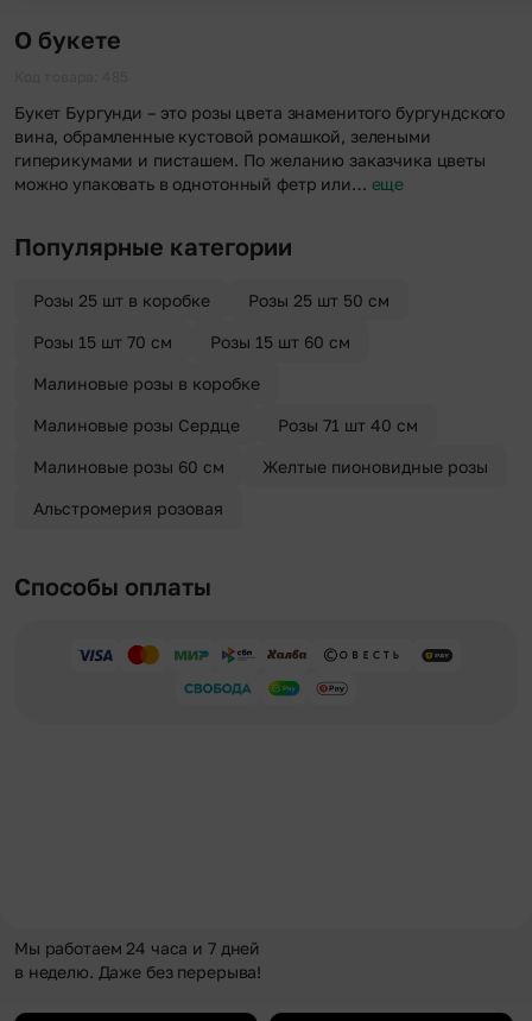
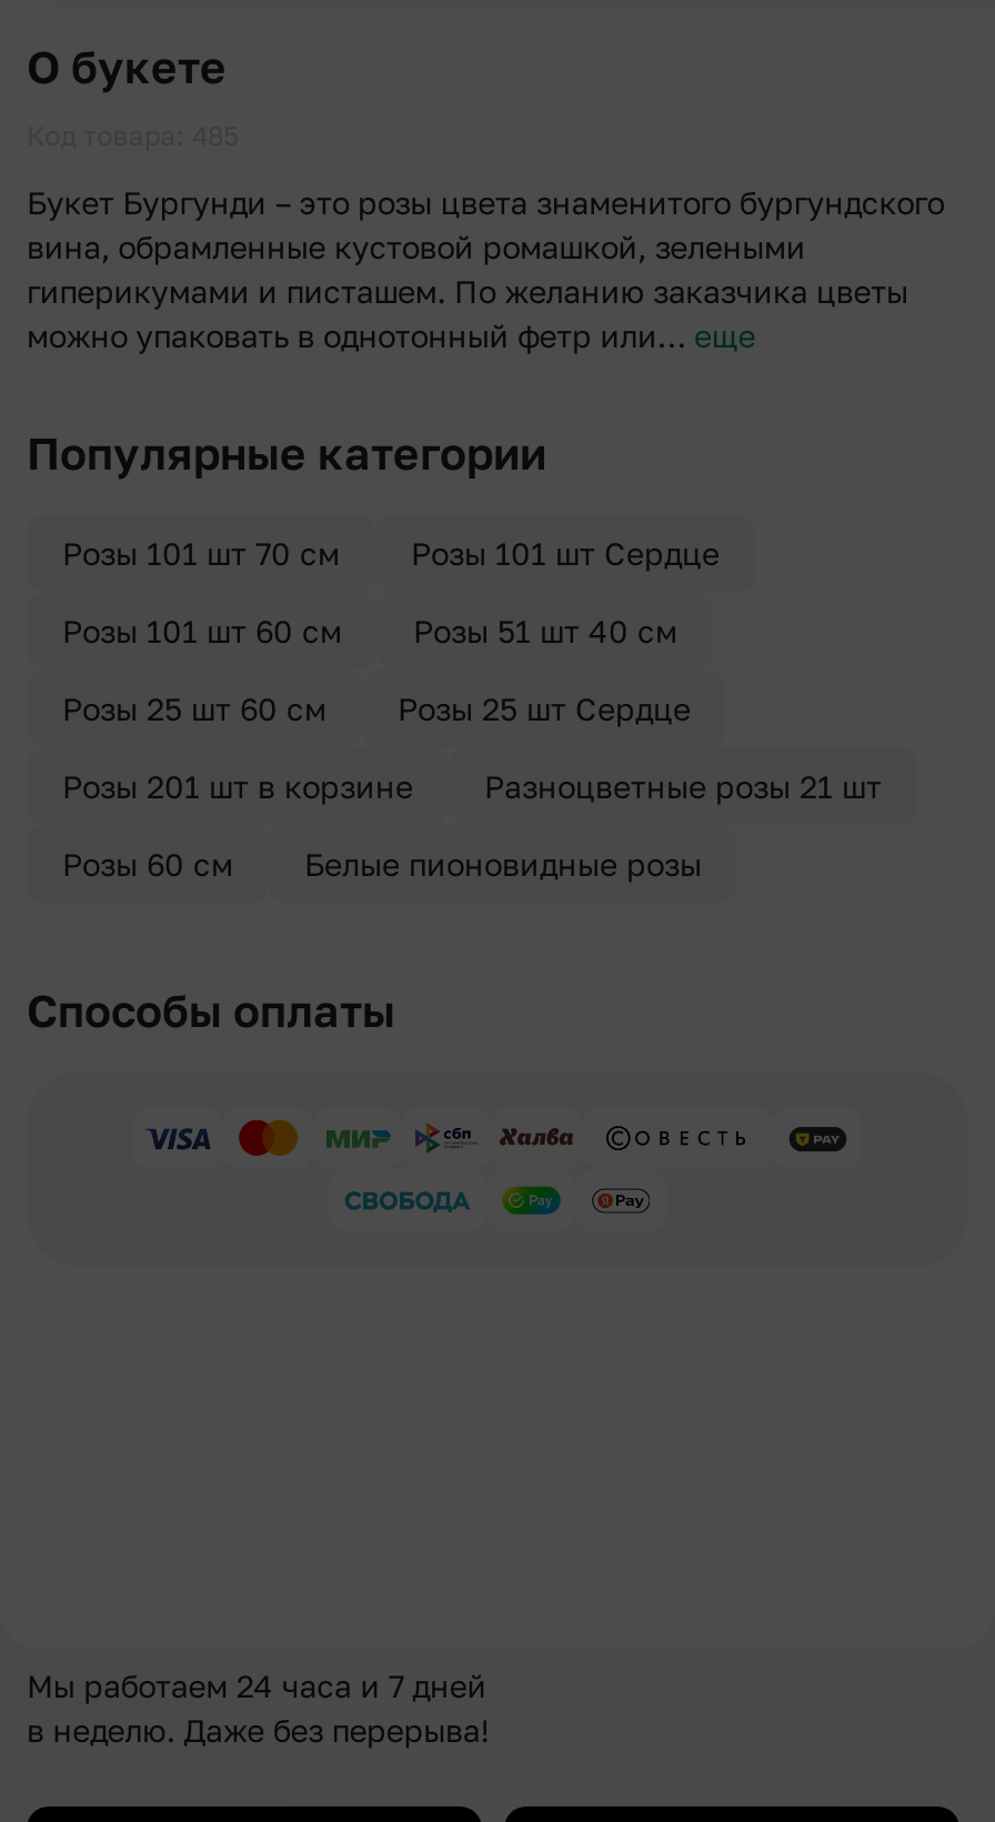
[33,290,488,518] Розы 25 шт в коробке | Розы 25 шт 50 см | Розы 15 шт 70 см | Розы 15 шт 60 см | Малиновые розы в коробке | Малиновые розы Сердце | Розы 71 шт 40 см | Малиновые розы 60 см | Желтые пионовидные розы | Альстромерия розовая -> [62,533,882,882] Розы 101 шт 70 см | Розы 101 шт Сердце | Розы 101 шт 60 см | Розы 51 шт 40 см | Розы 25 шт 60 см | Розы 25 шт Сердце | Розы 201 шт в корзине | Разноцветные розы 21 шт | Розы 60 см | Белые пионовидные розы

